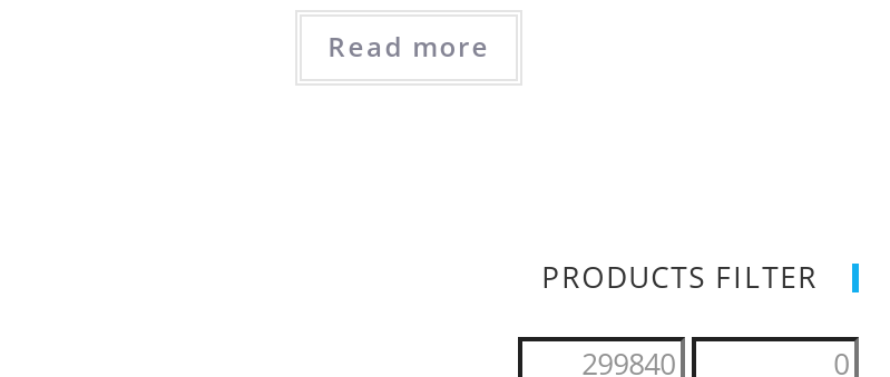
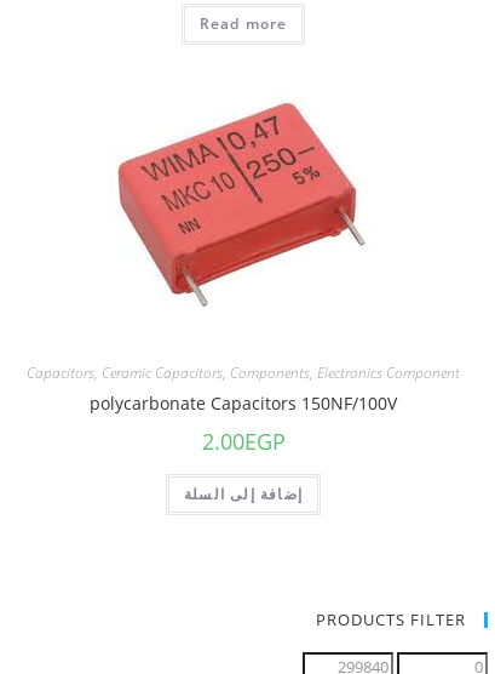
none -> [27,362,460,504] Capacitors, Ceramic Capacitors, Components, Electronics Component | polycarbonate Capacitors 150NF/100V | 2.00EGP | إضافة إلى السلة
none -> [116,102,364,308] [image]

